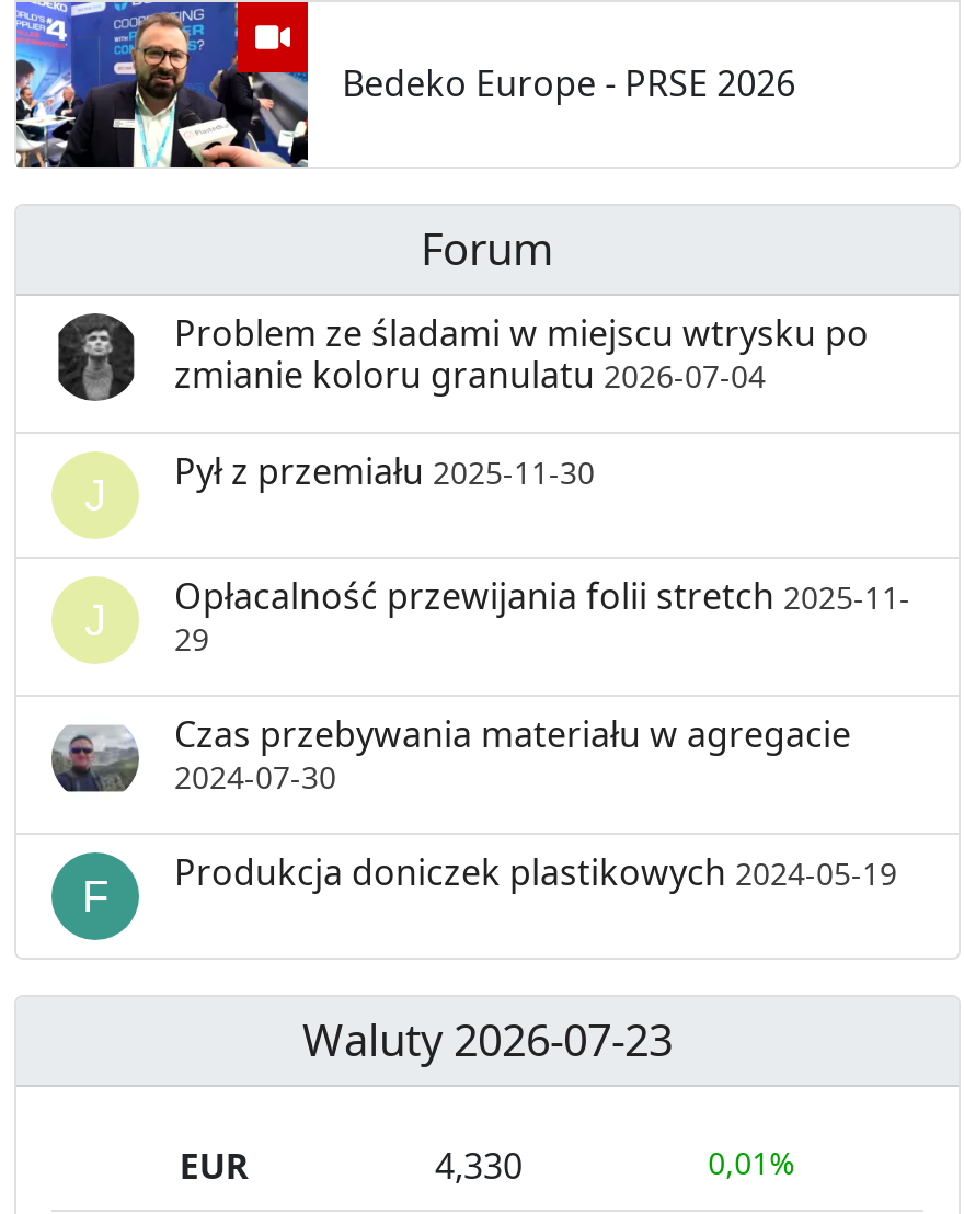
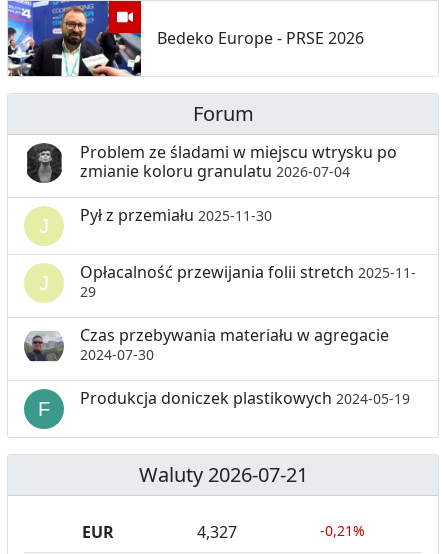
[302,1010,673,1069] Waluty 2026-07-23 -> [138,461,307,488] Waluty 2026-07-21
[435,1141,523,1189] 4,330 -> [196,521,236,543] 4,327
[708,1141,796,1183] 0,01% -> [319,521,364,540] -0,21%

